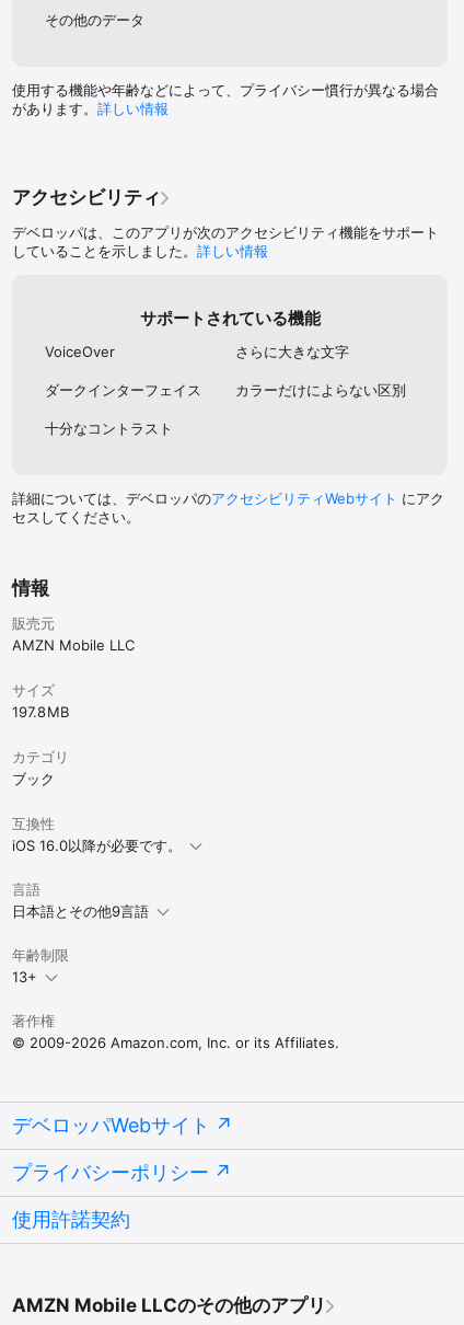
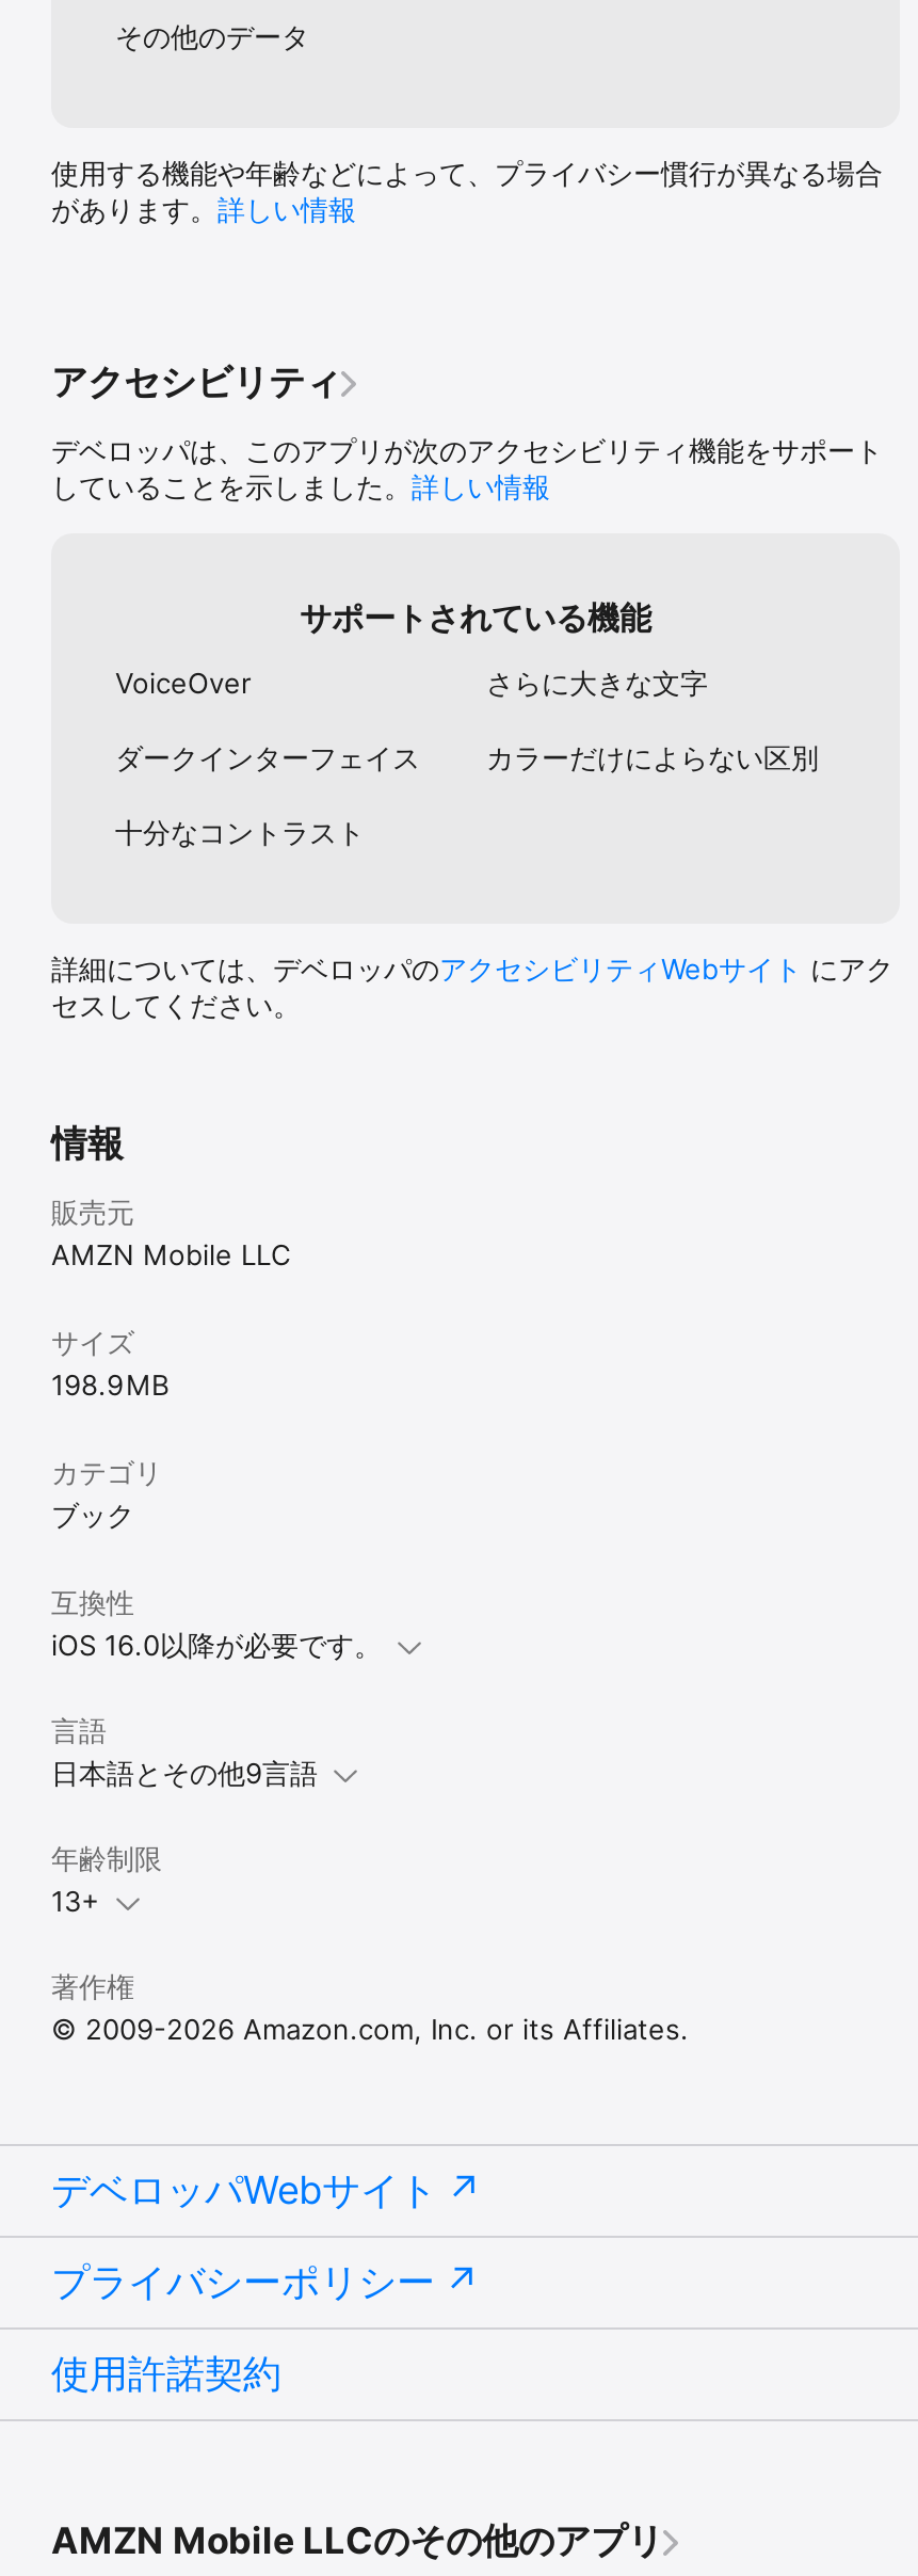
[12,702,69,720] 197.8 MB -> [51,1369,168,1403] 198.9 MB

